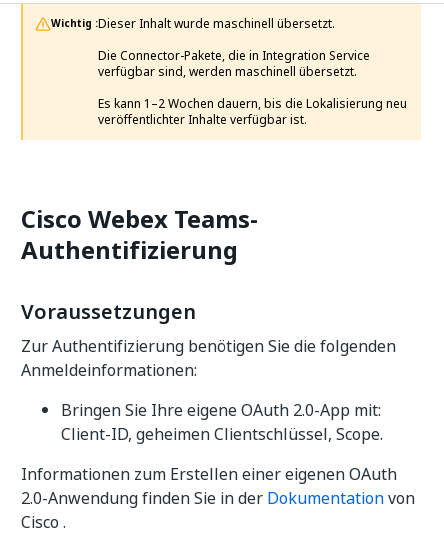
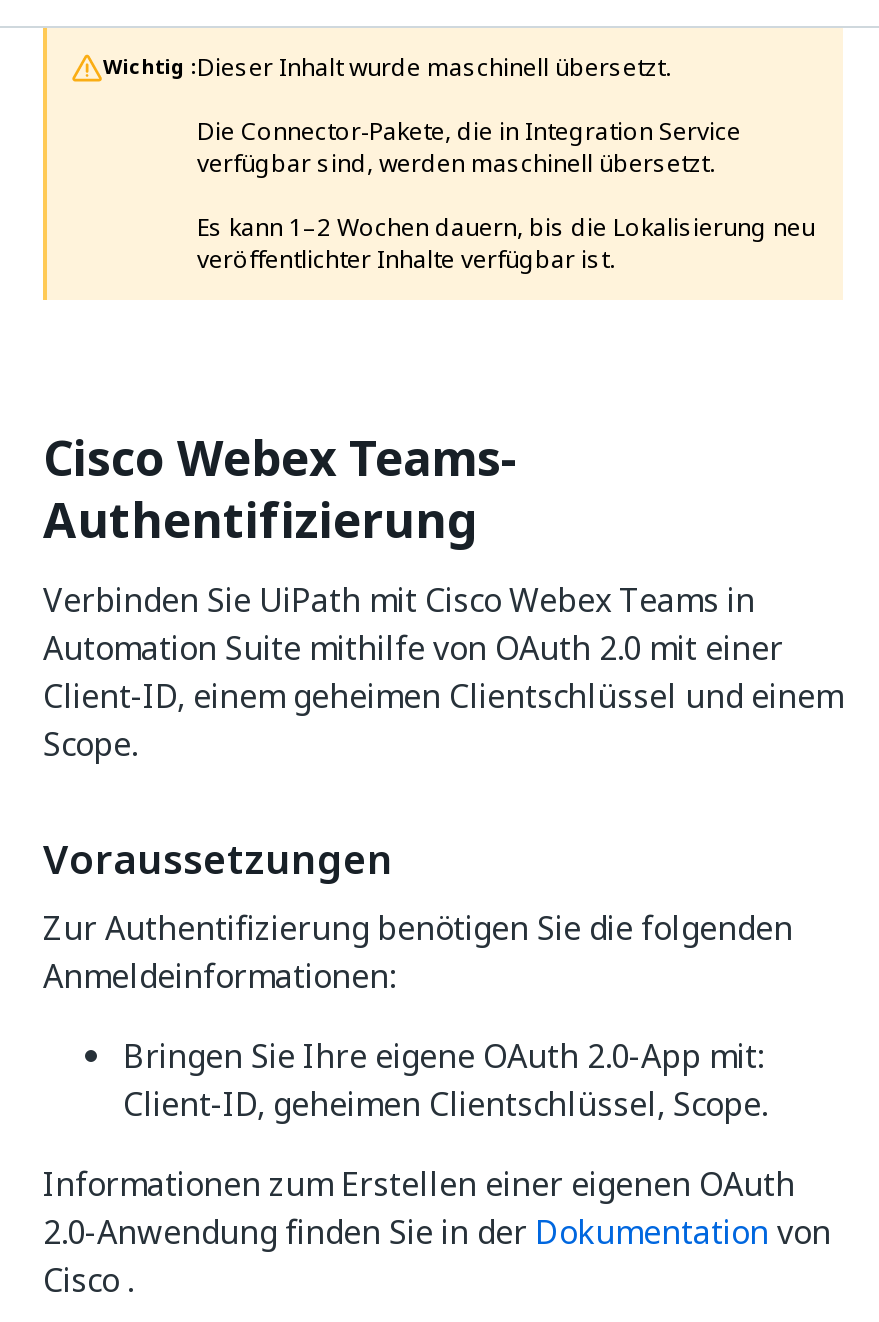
none -> [43,576,843,768] Verbinden Sie UiPath mit Cisco Webex Teams in | Automation Suite mithilfe von OAuth 2.0 mit einer | Client-ID, einem geheimen Clientschlüssel und einem | Scope.

